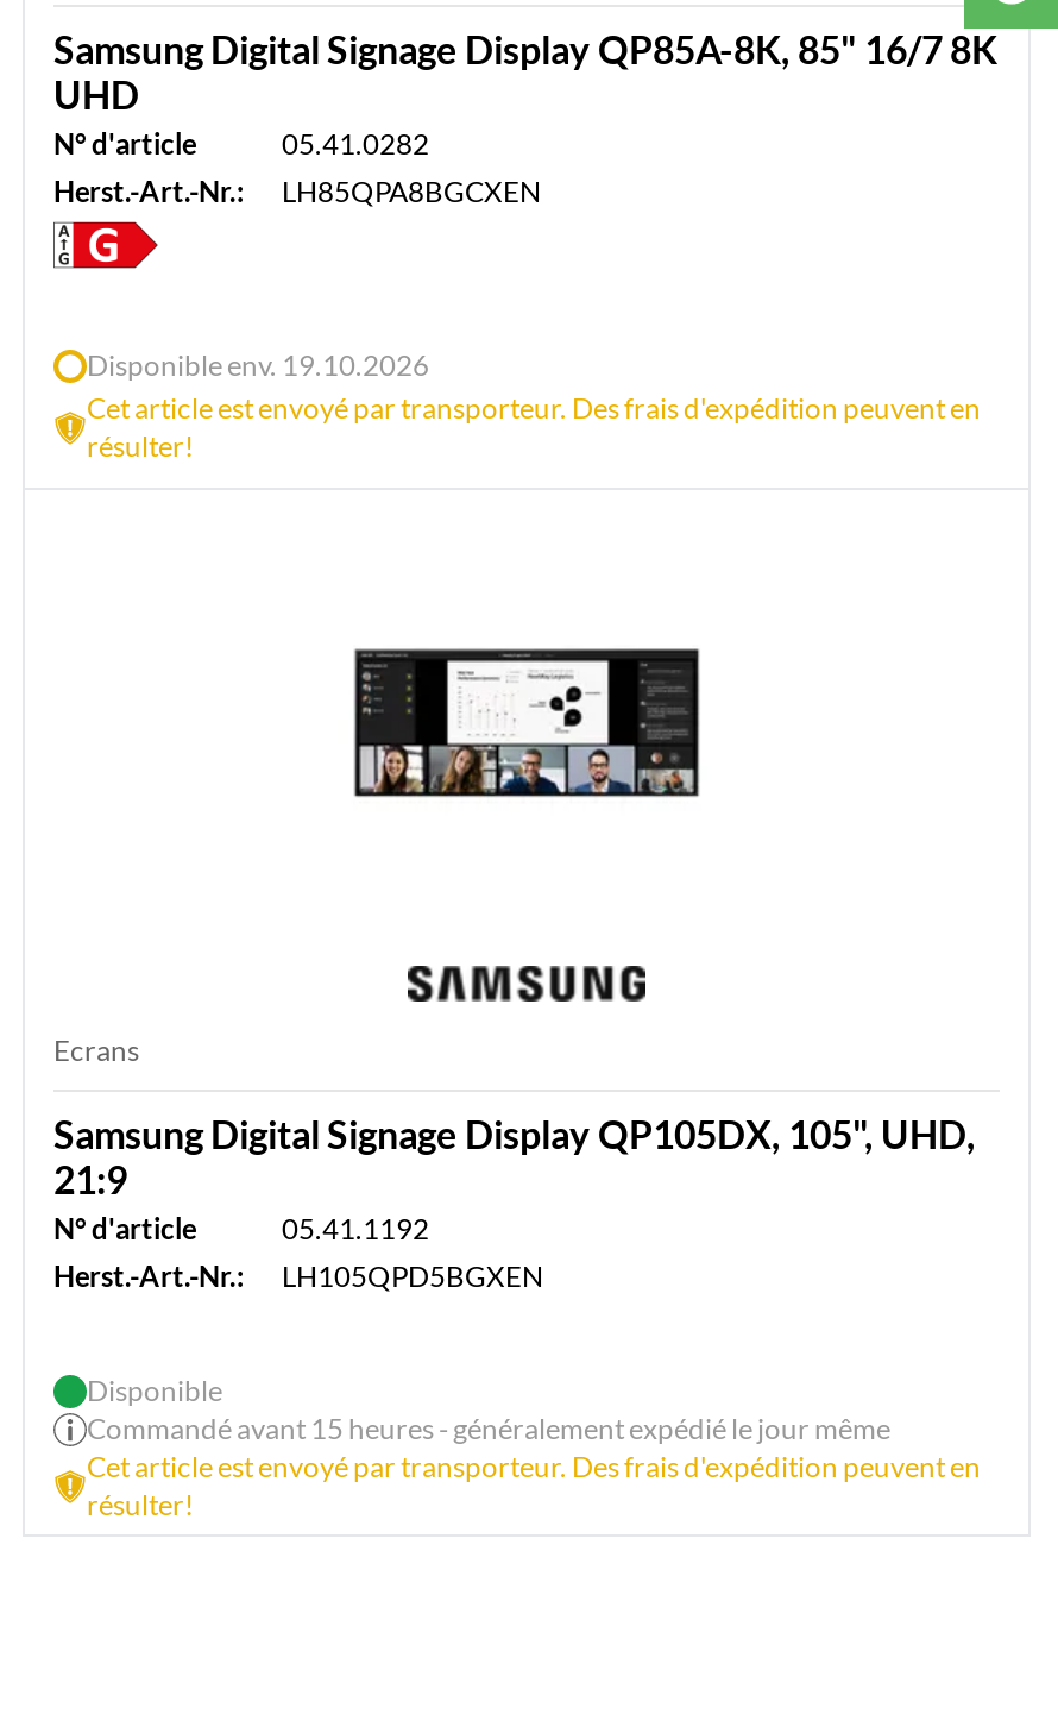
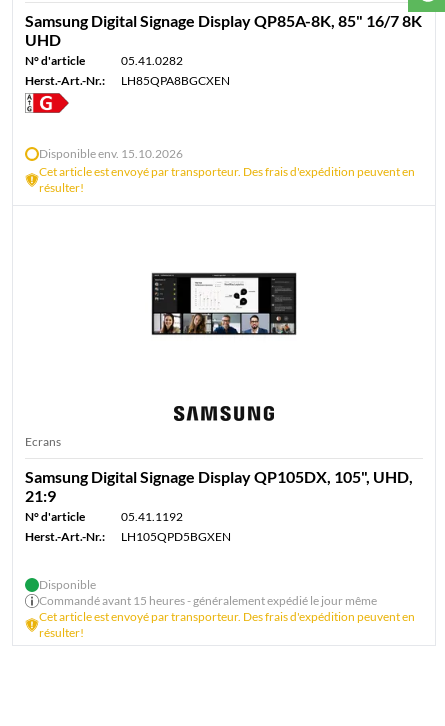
[87,347,429,382] Disponible env. 19.10.2026 -> [39,146,183,161] Disponible env. 15.10.2026

